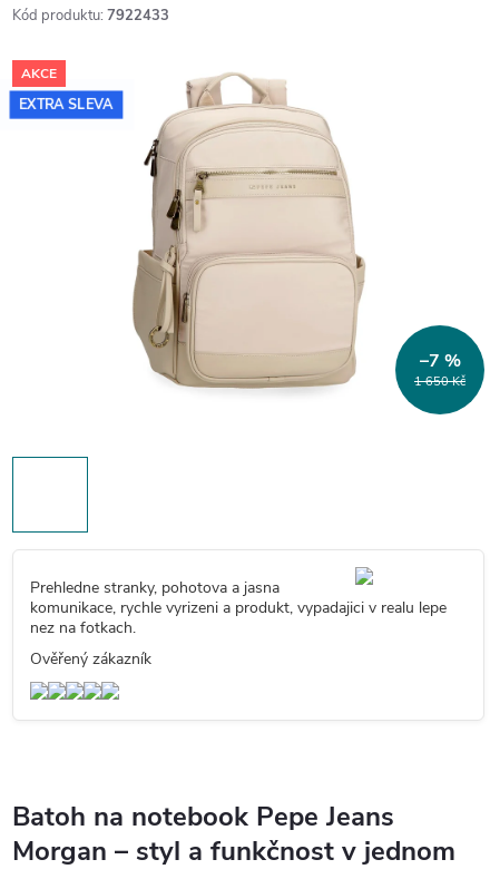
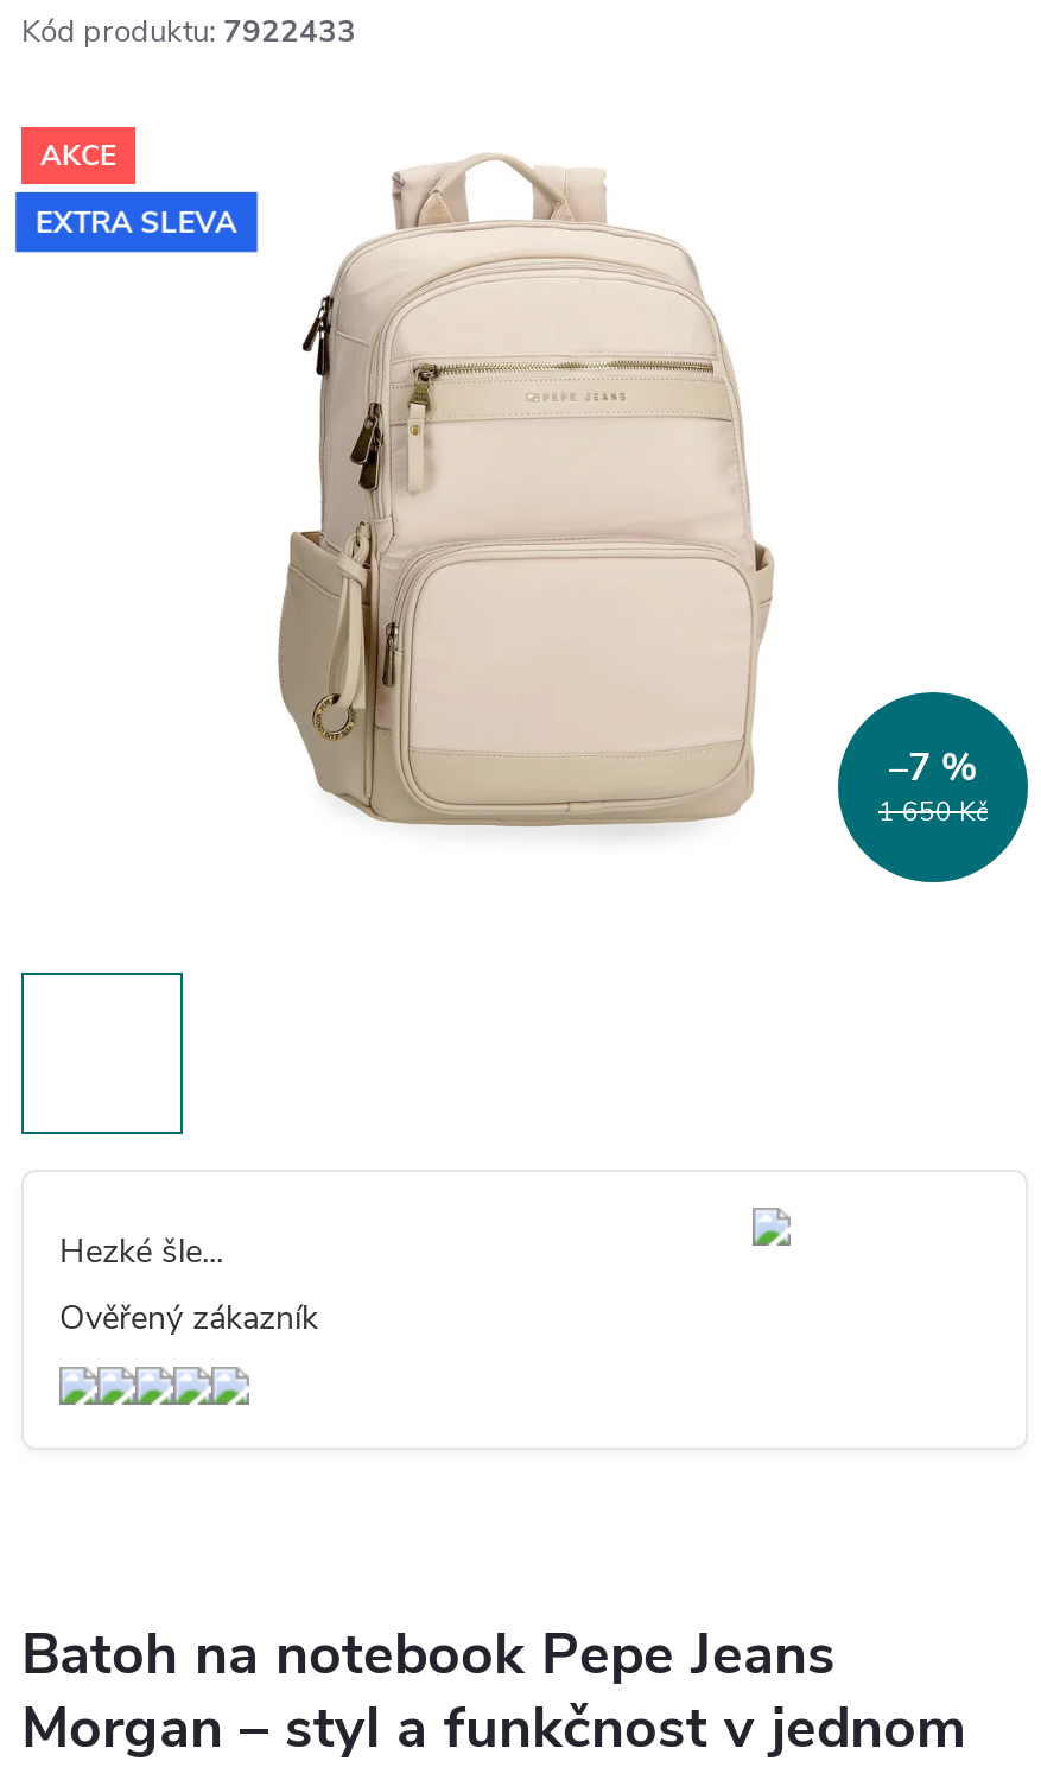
[30,577,447,638] Prehledne stranky, pohotova a jasna | komunikace, rychle vyrizeni a produkt, vypadajici v realu lepe | nez na fotkach. -> [59,1229,223,1274] Hezké šle...

